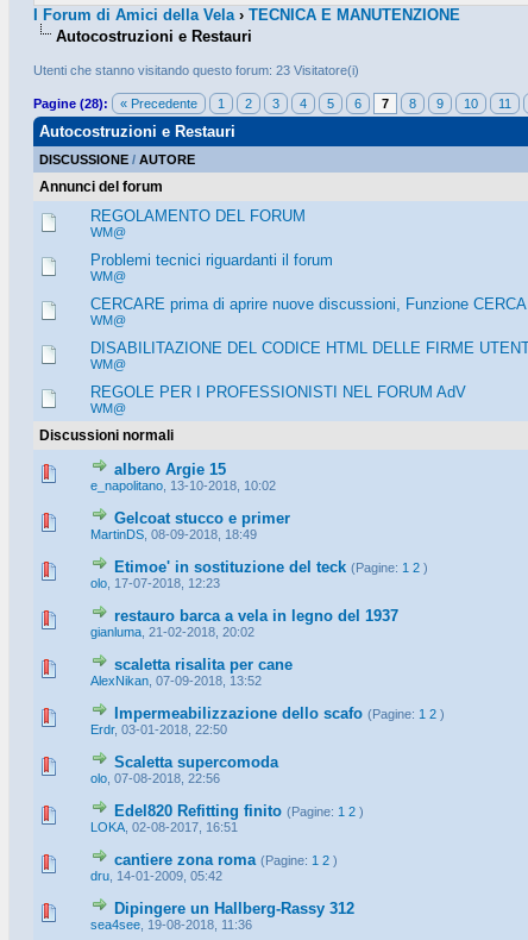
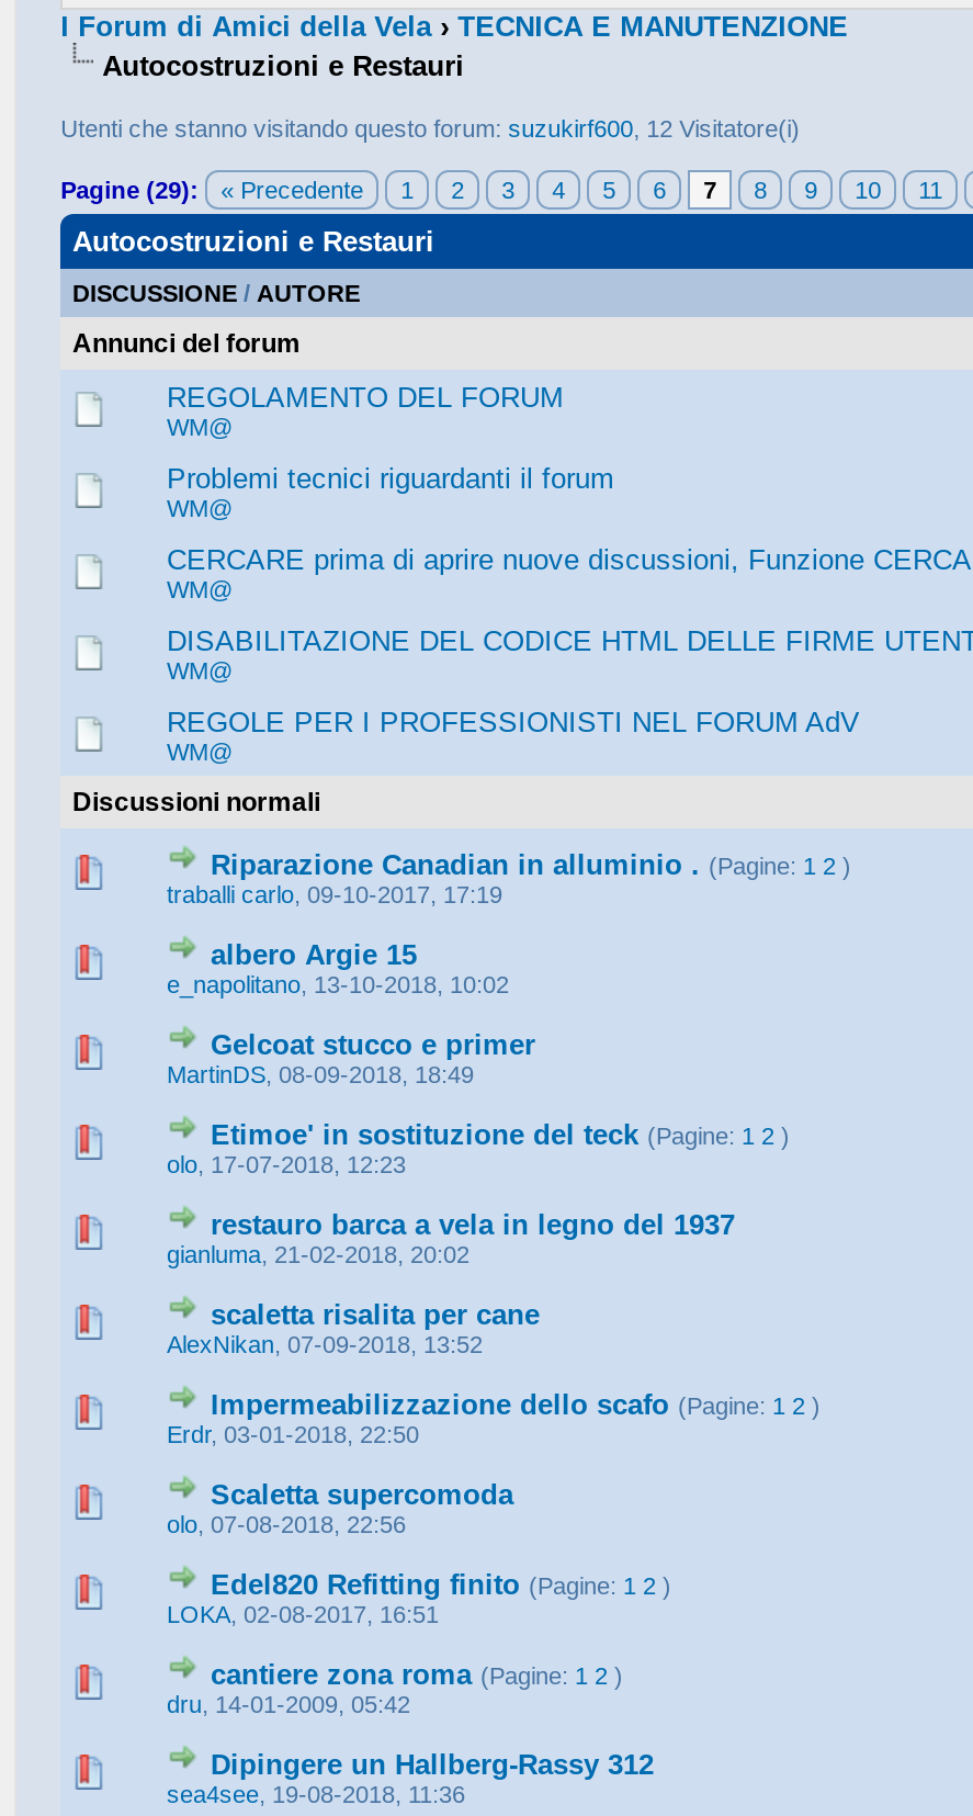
[33,63,359,77] Utenti che stanno visitando questo forum: 23 Visitatore(i) -> [61,115,800,142] Utenti che stanno visitando questo forum: suzukirf600, 12 Visitatore(i)
[33,96,511,111] Pagine (28): « Precedente 1 2 3 4 5 6 7 8 9 10 11 -> [61,177,943,203] Pagine (29): « Precedente 1 2 3 4 5 6 7 8 9 10 11
none -> [167,848,851,907] Riparazione Canadian in alluminio . (Pagine: 1 2 ) | traballi carlo, 09-10-2017, 17:19

